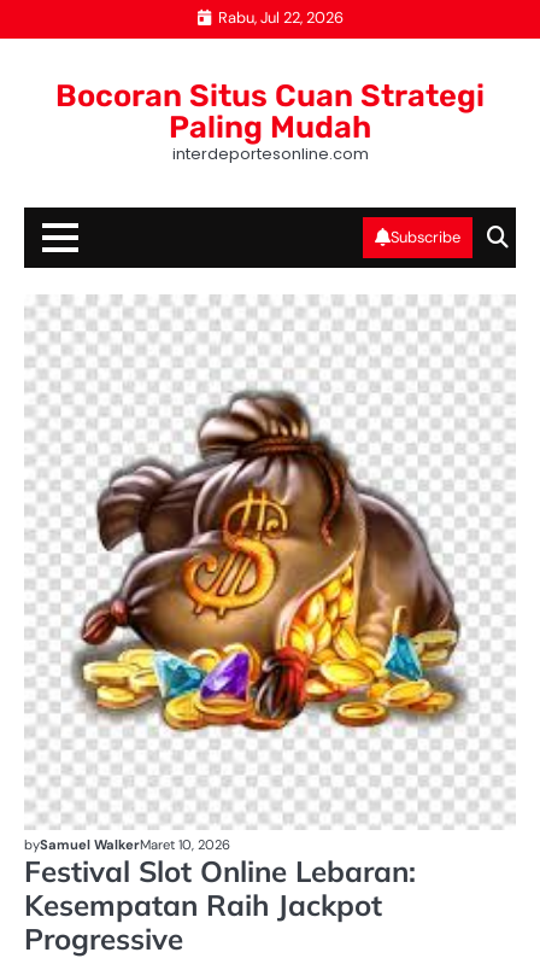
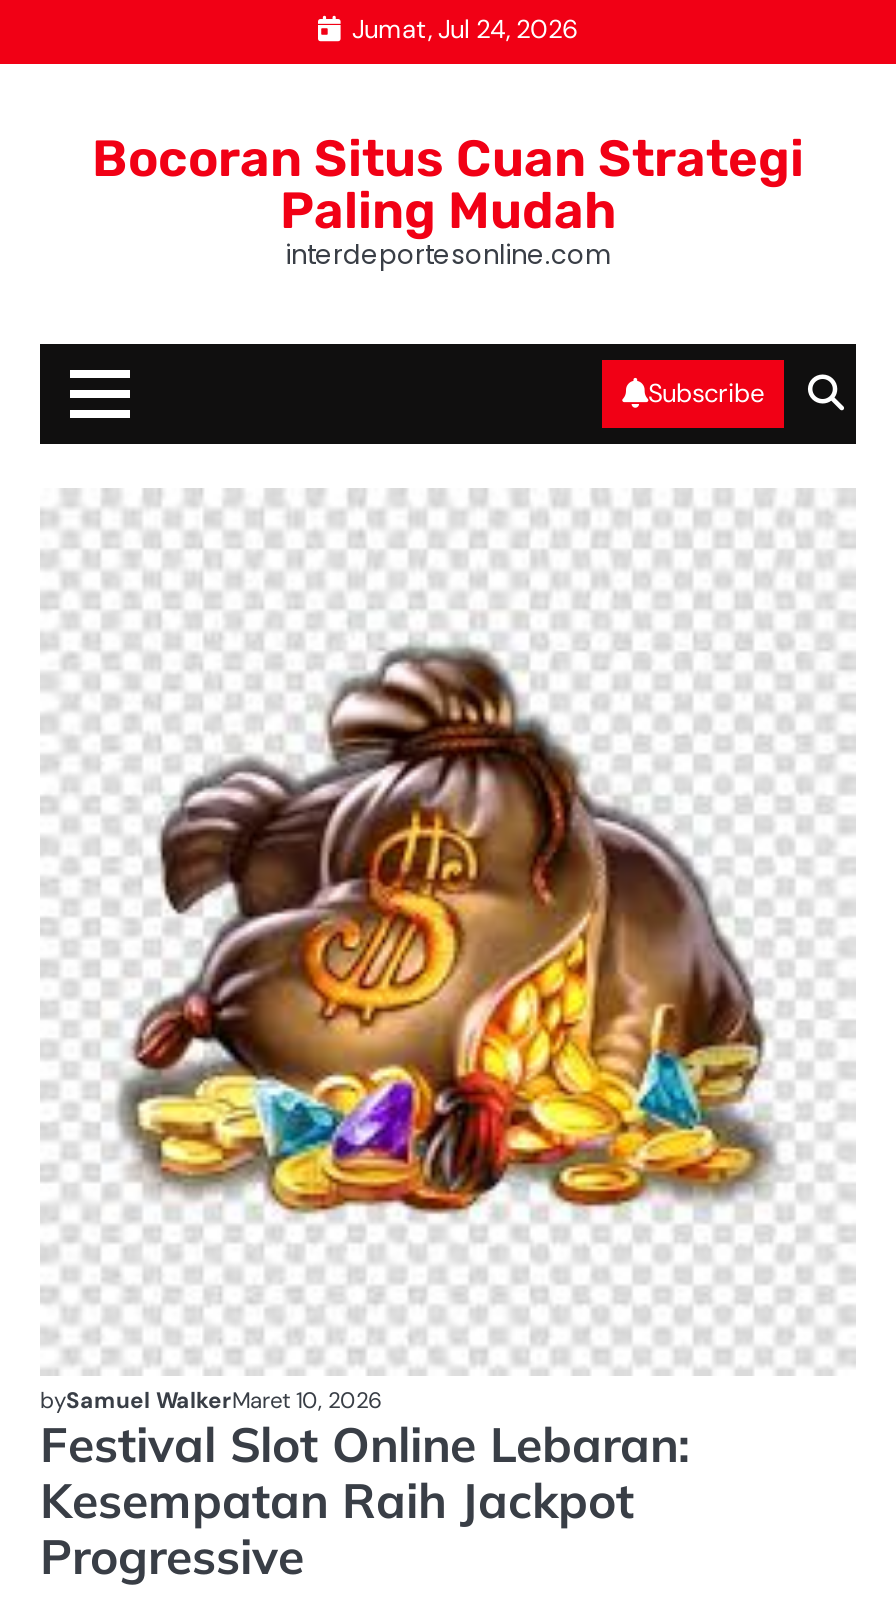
[218,7,343,27] Rabu, Jul 22, 2026 -> [352,11,578,45] Jumat, Jul 24, 2026

